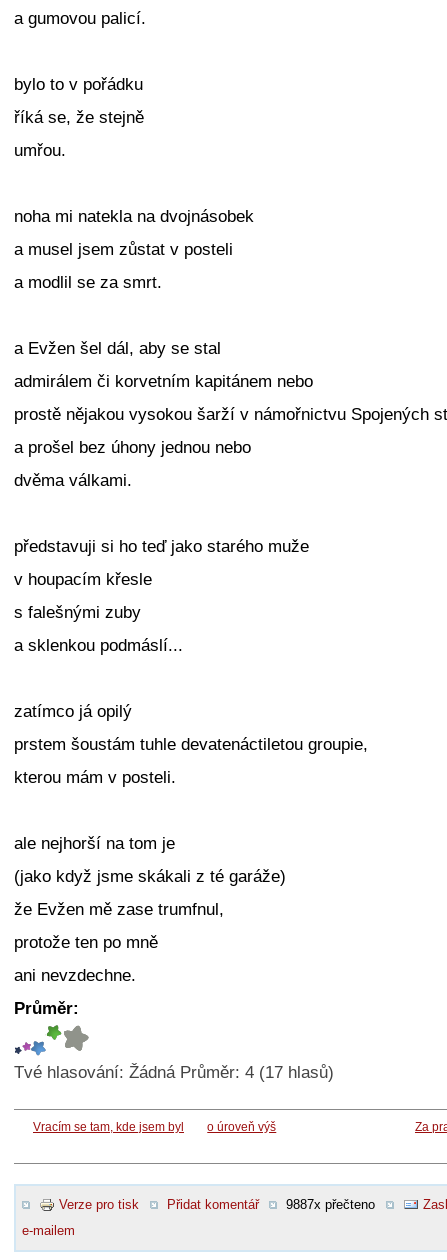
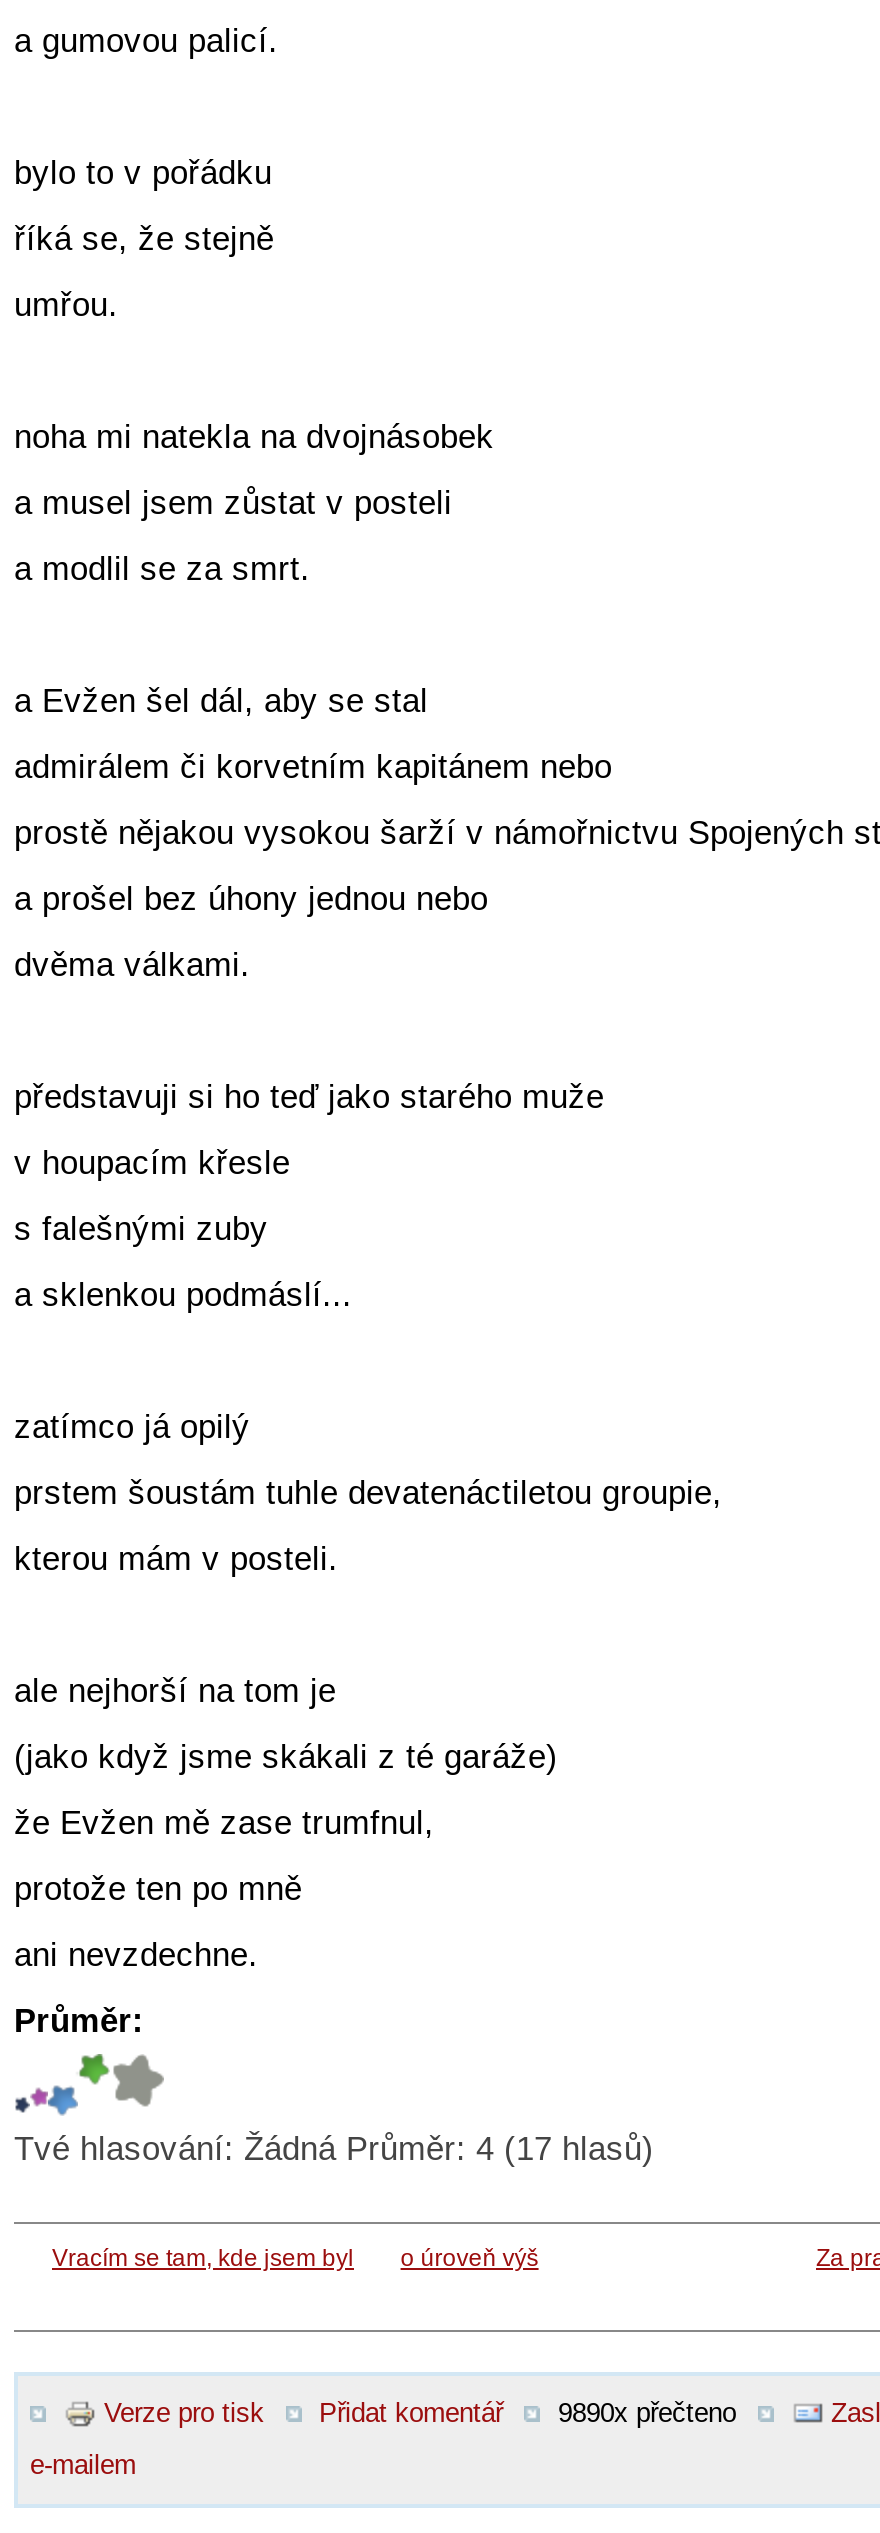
[59,1196,375,1211] Verze pro tisk Přidat komentář 9887x přečteno -> [104,2397,736,2427] Verze pro tisk Přidat komentář 9890x přečteno

